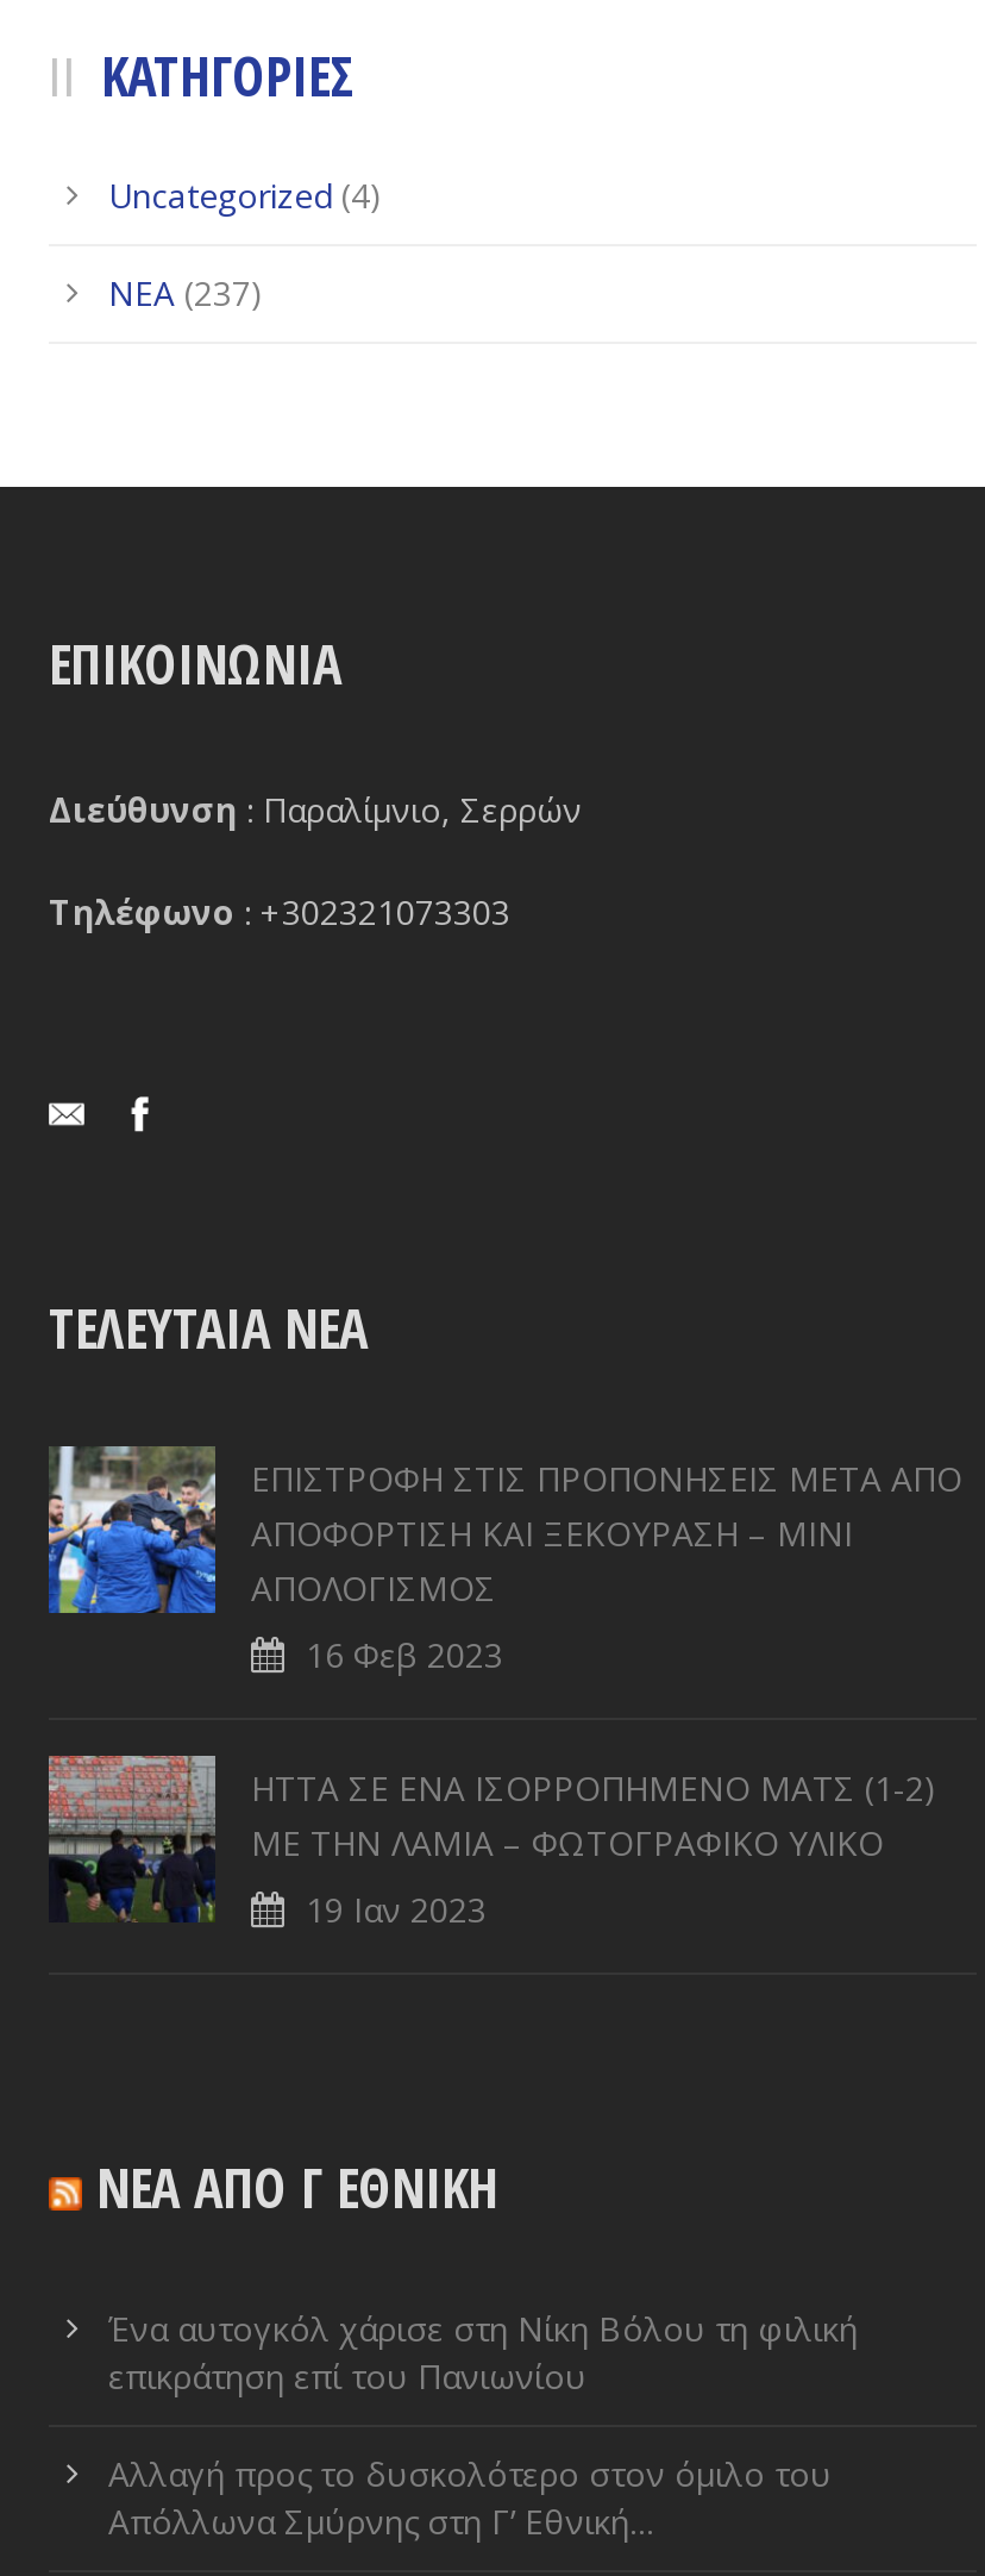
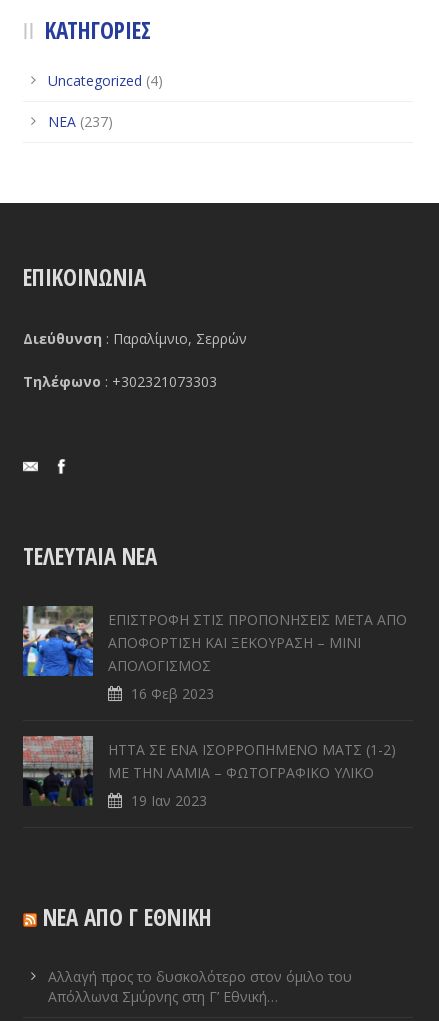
[108,2306,858,2399] Ένα αυτογκόλ χάρισε στη Νίκη Βόλου τη φιλική | επικράτηση επί του Πανιωνίου -> none

